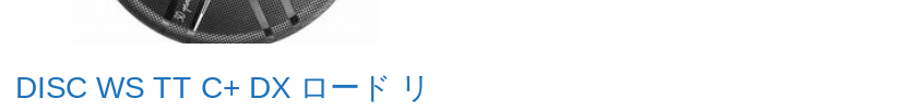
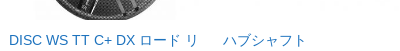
none -> [223,32,307,48] ハブシャフト

